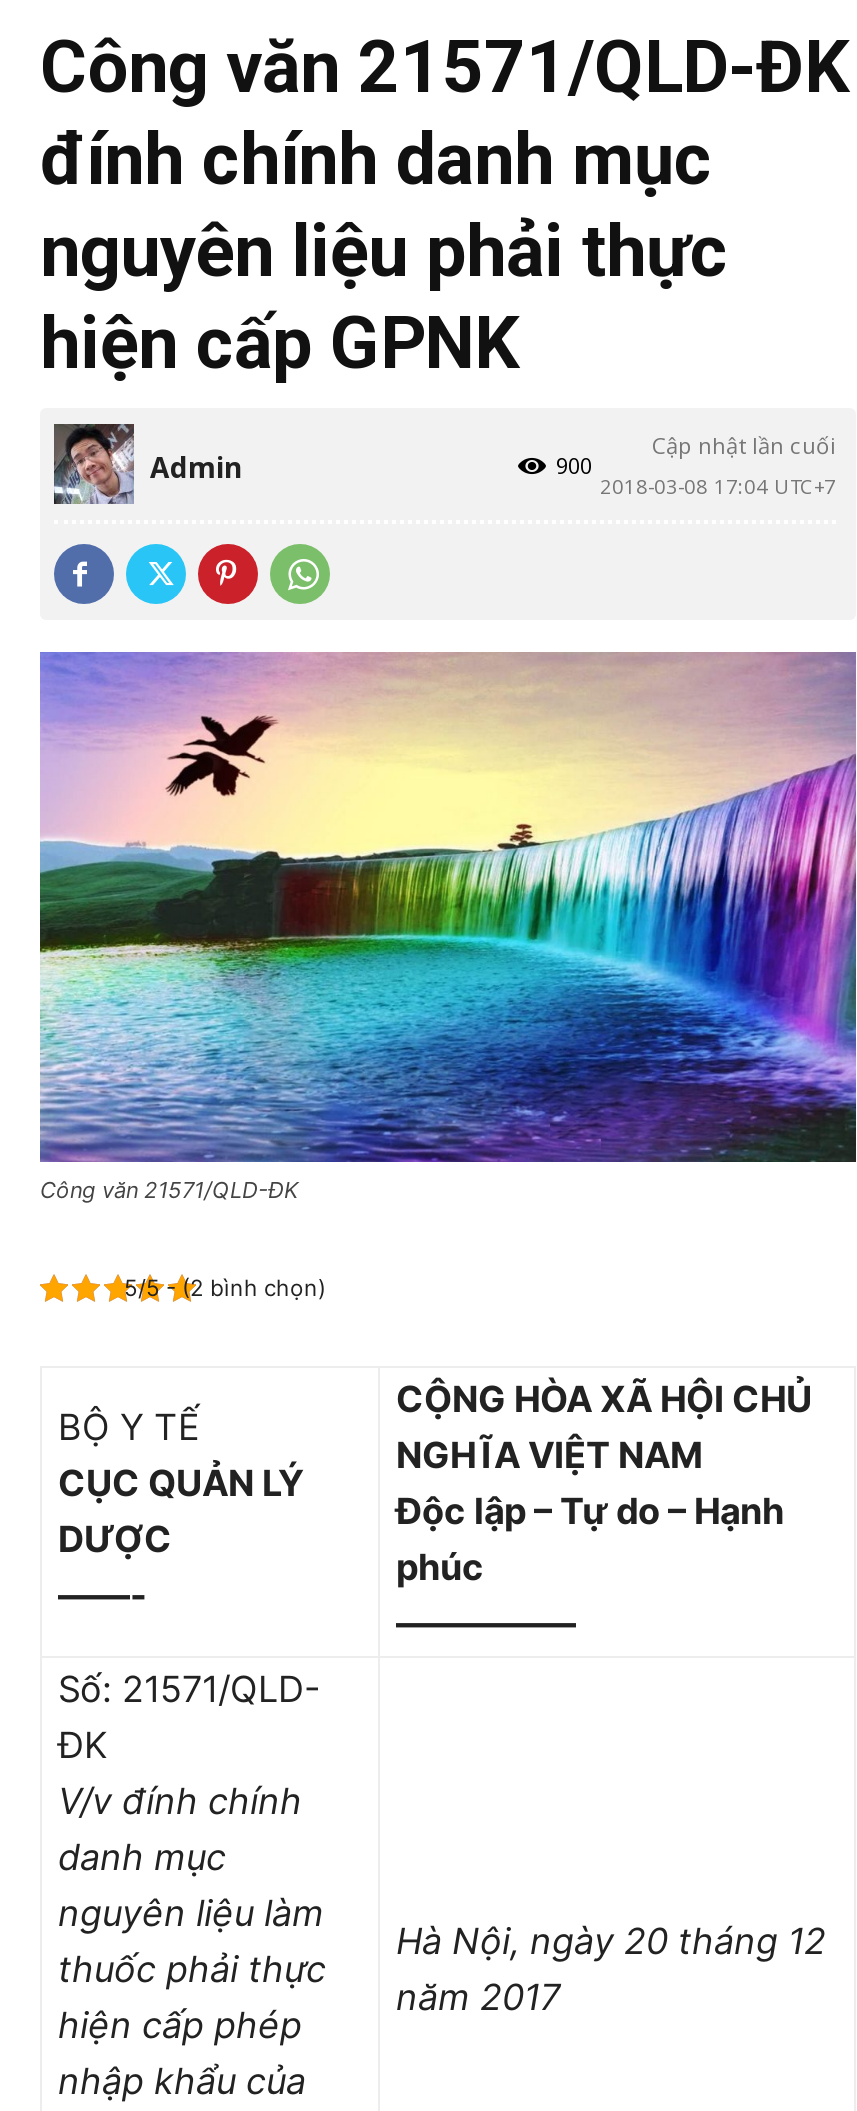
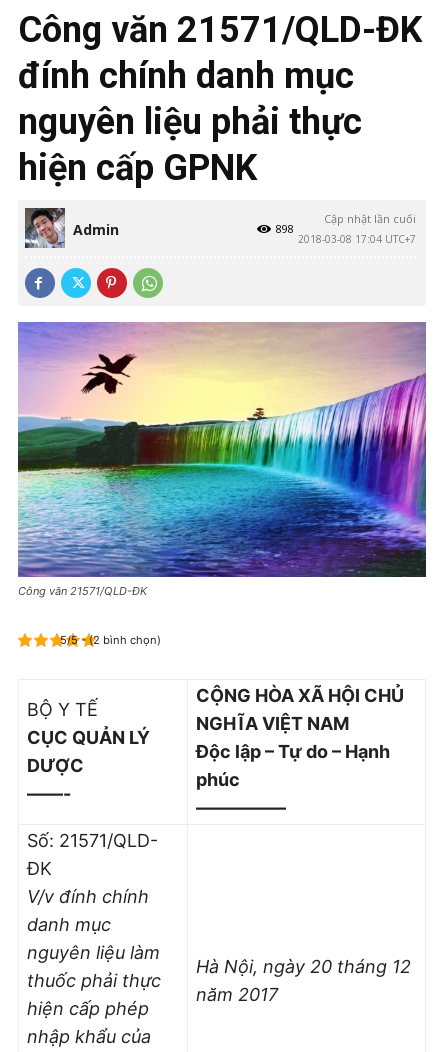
[556,450,592,480] 900 -> [276,221,294,236] 898

